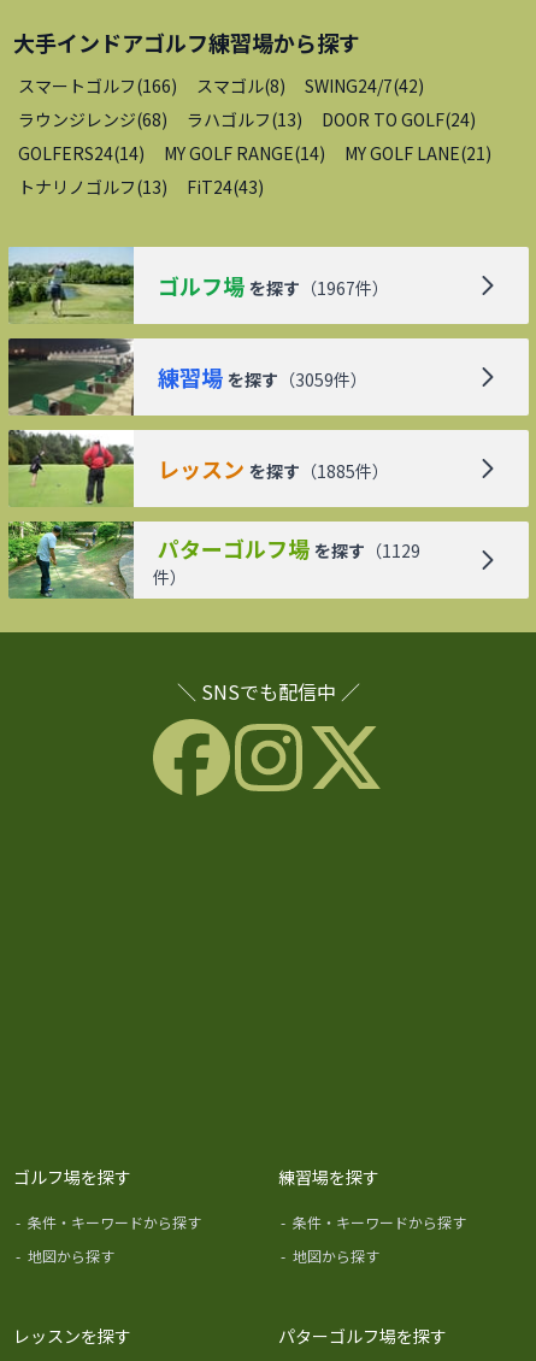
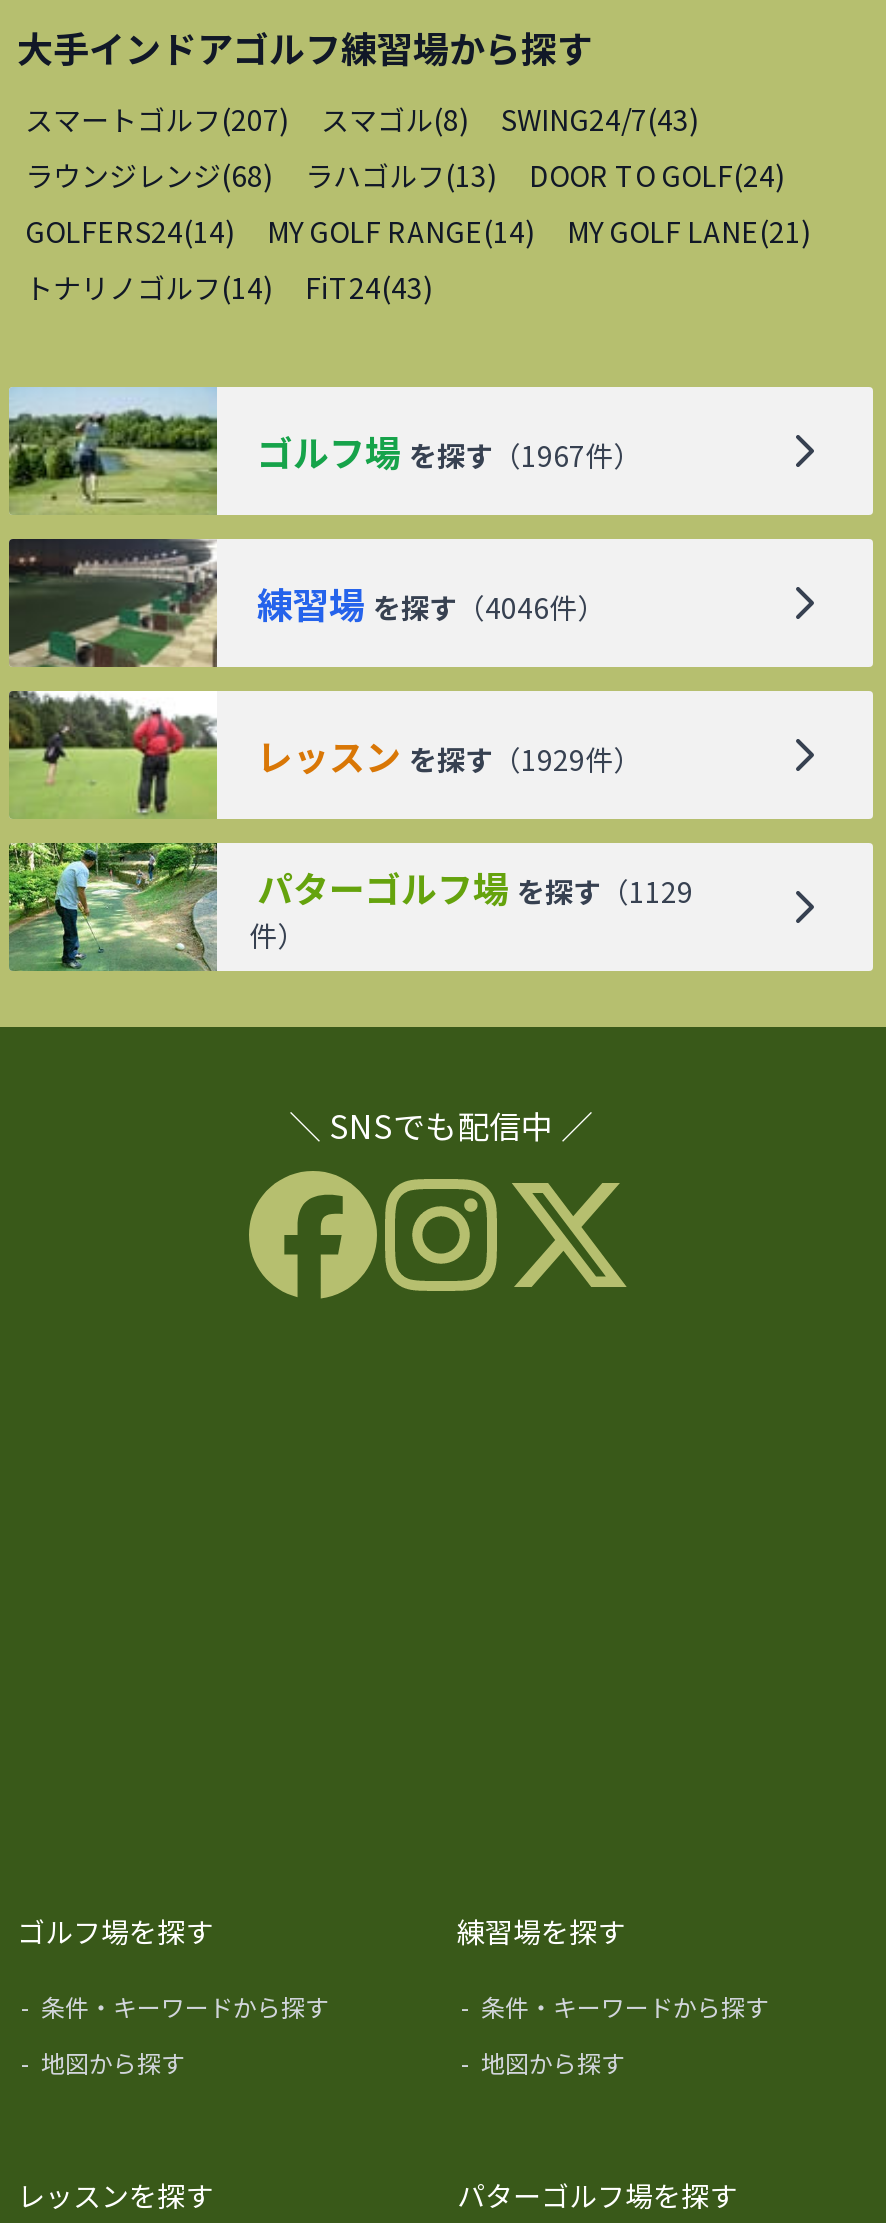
[18,73,177,97] スマートゴルフ(166) -> [25,98,289,138] スマートゴルフ(207)
[305,73,424,97] SWING24/7(42) -> [501,98,699,138] SWING24/7(43)
[18,174,167,198] トナリノゴルフ(13) -> [25,266,273,306] トナリノゴルフ(14)
[158,361,367,392] 練習場 を探す（3059件） -> [257,576,605,628] 練習場 を探す（4046件）
[158,452,389,484] レッスン を探す（1885件） -> [257,728,641,780] レッスン を探す（1929件）

